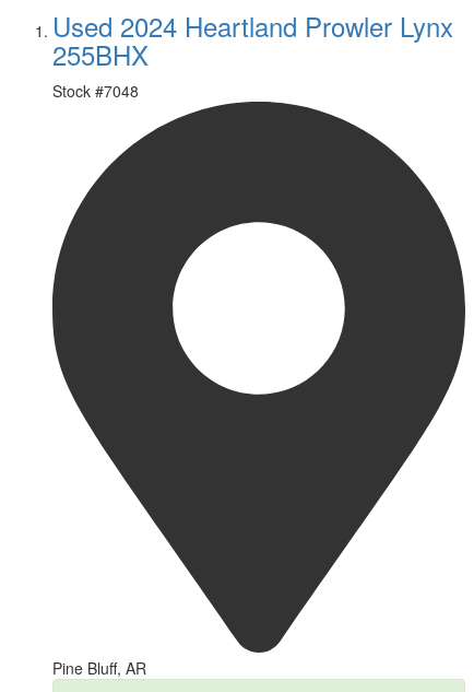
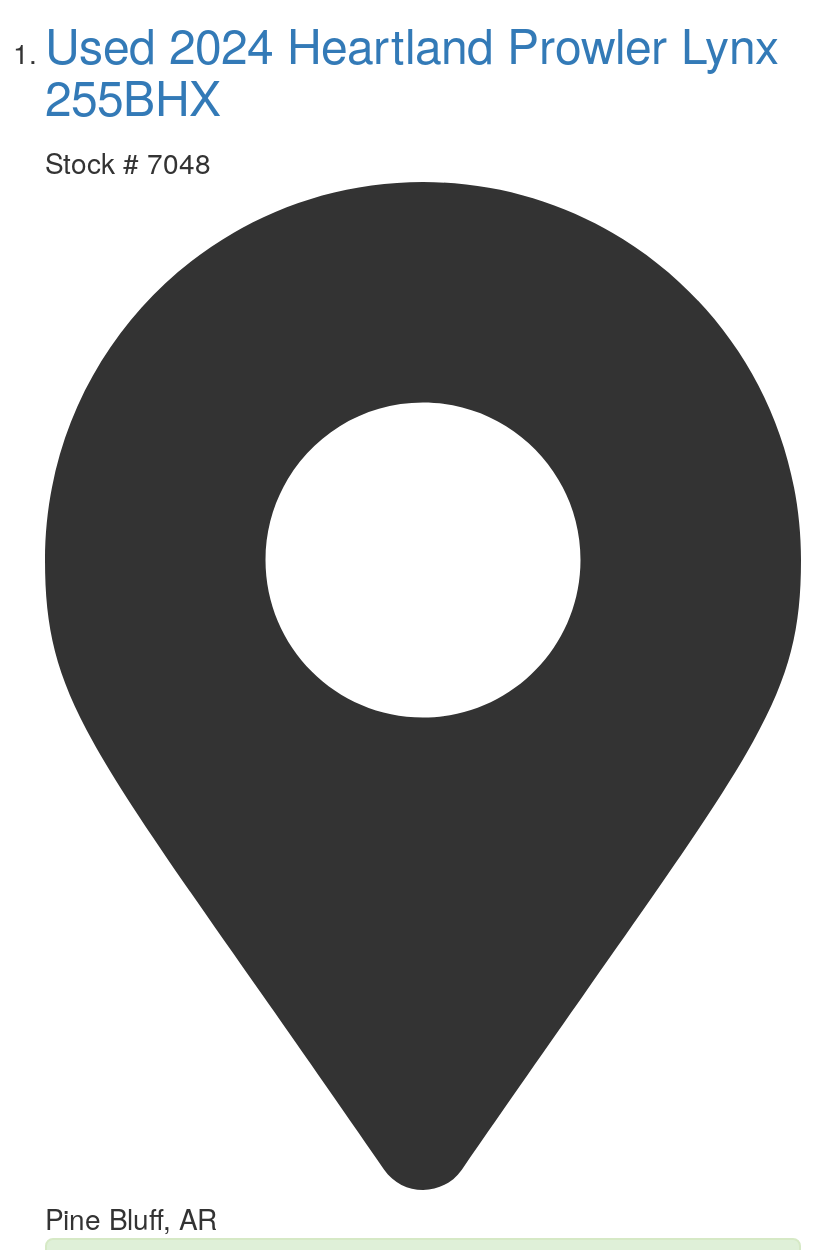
[52,80,139,102] Stock #7048 -> [45,143,211,183] Stock # 7048

